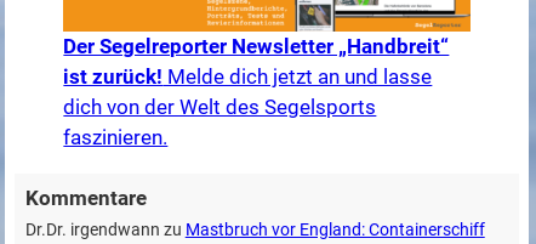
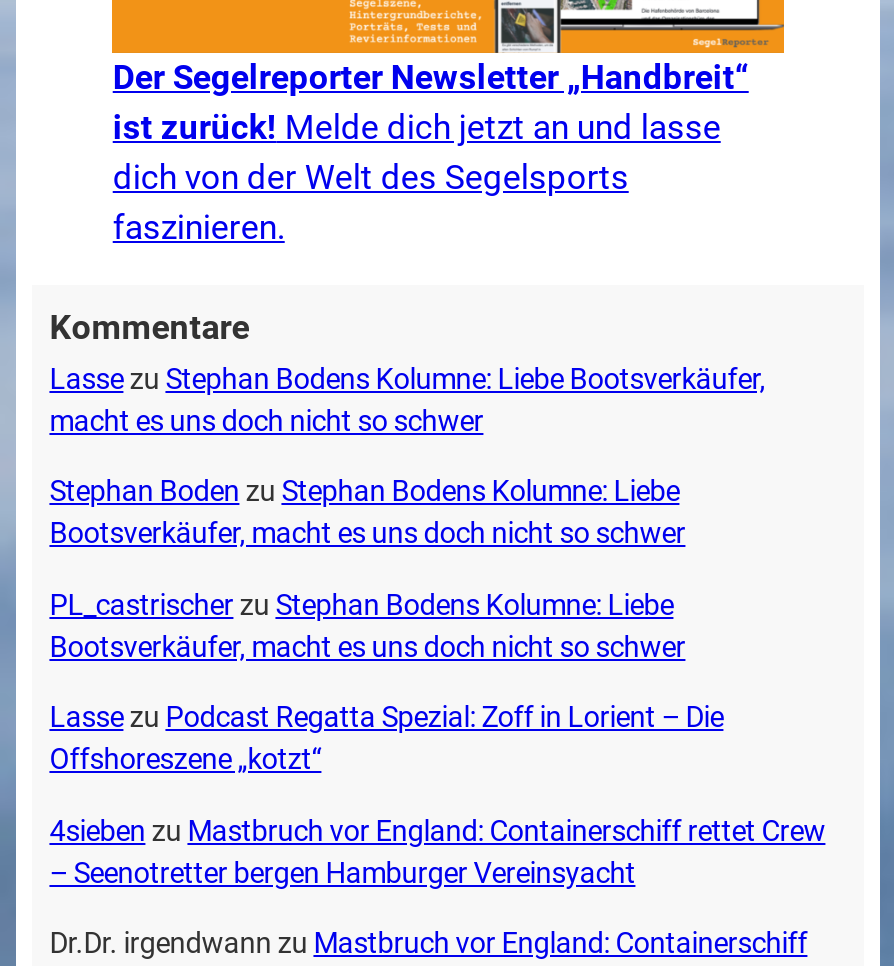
none -> [49,363,825,890] Lasse zu Stephan Bodens Kolumne: Liebe Bootsverkäufer, | macht es uns doch nicht so schwer | Stephan Boden zu Stephan Bodens Kolumne: Liebe | Bootsverkäufer, macht es uns doch nicht so schwer | PL_castrischer zu Stephan Bodens Kolumne: Liebe | Bootsverkäufer, macht es uns doch nicht so schwer | Lasse zu Podcast Regatta Spezial: Zoff in Lorient – Die | Offshoreszene „kotzt“ | 4sieben zu Mastbruch vor England: Containerschiff rettet Crew | – Seenotretter bergen Hamburger Vereinsyacht

